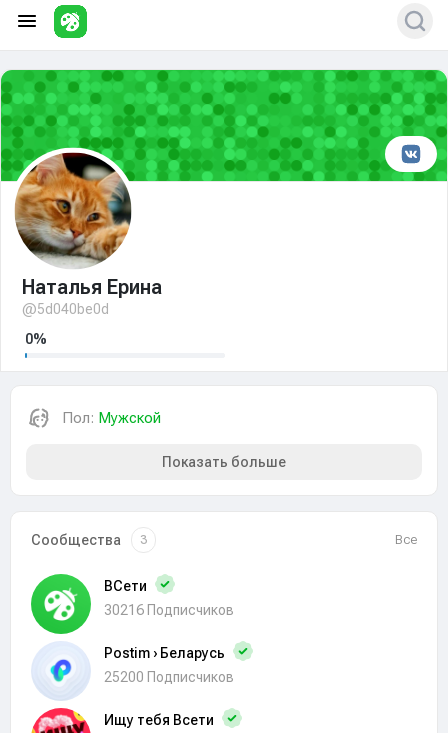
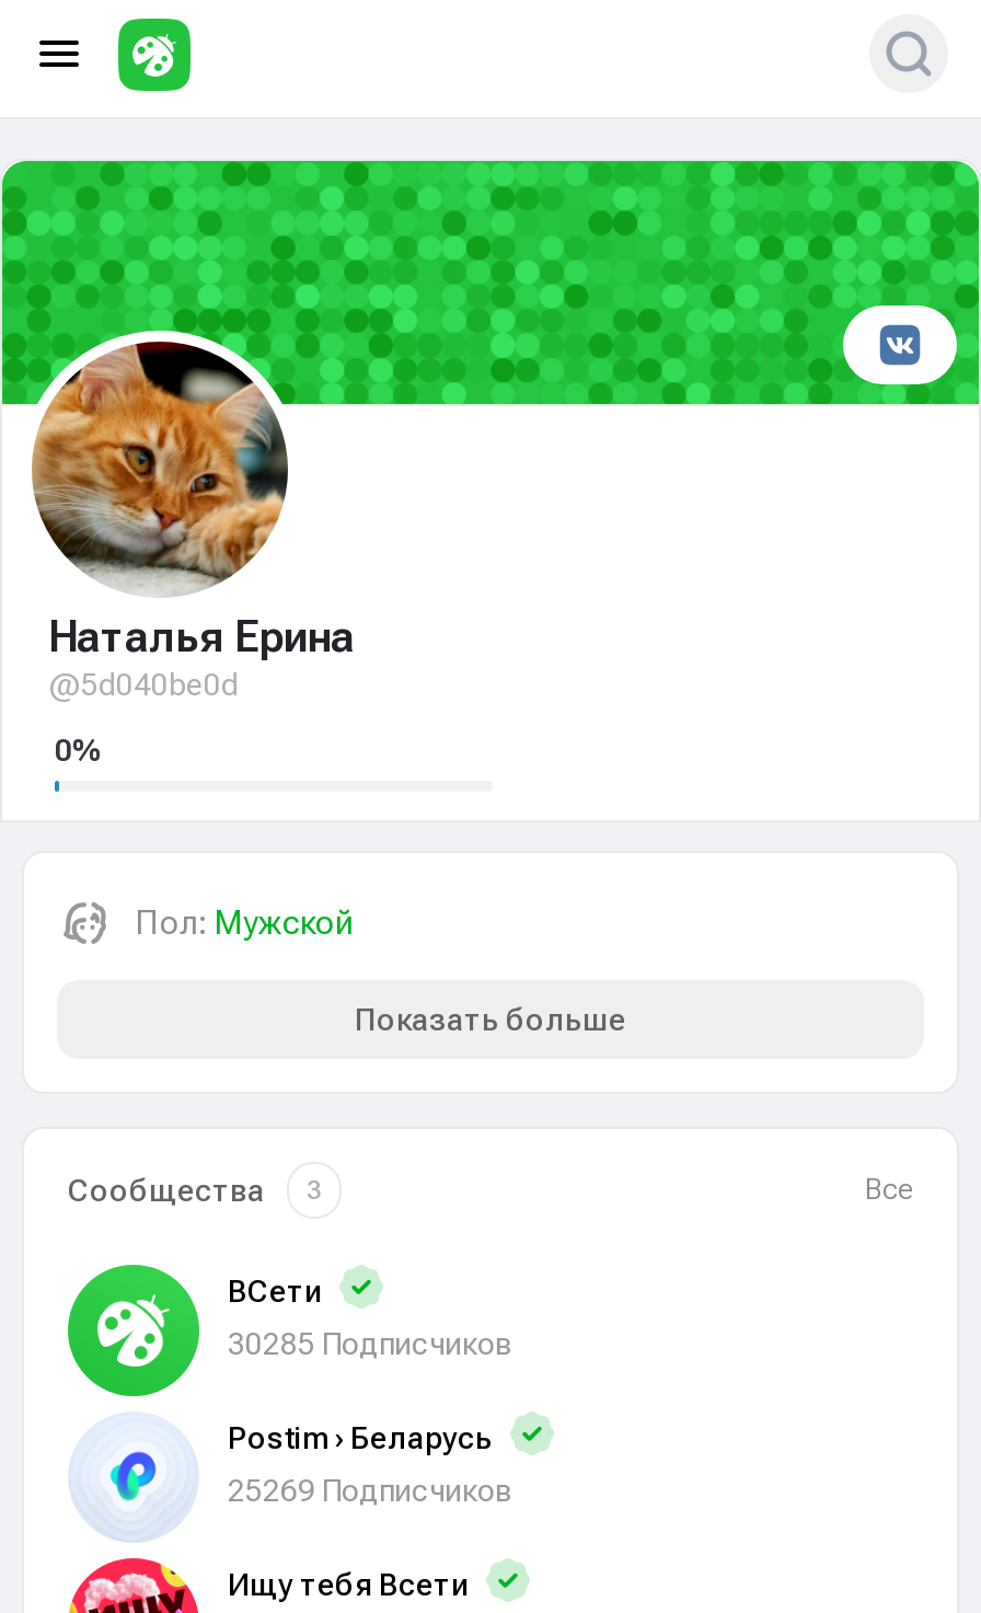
[104,602,234,618] 30216 Подписчиков -> [228,1326,512,1361] 30285 Подписчиков
[104,669,234,685] 25200 Подписчиков -> [228,1473,512,1508] 25269 Подписчиков

